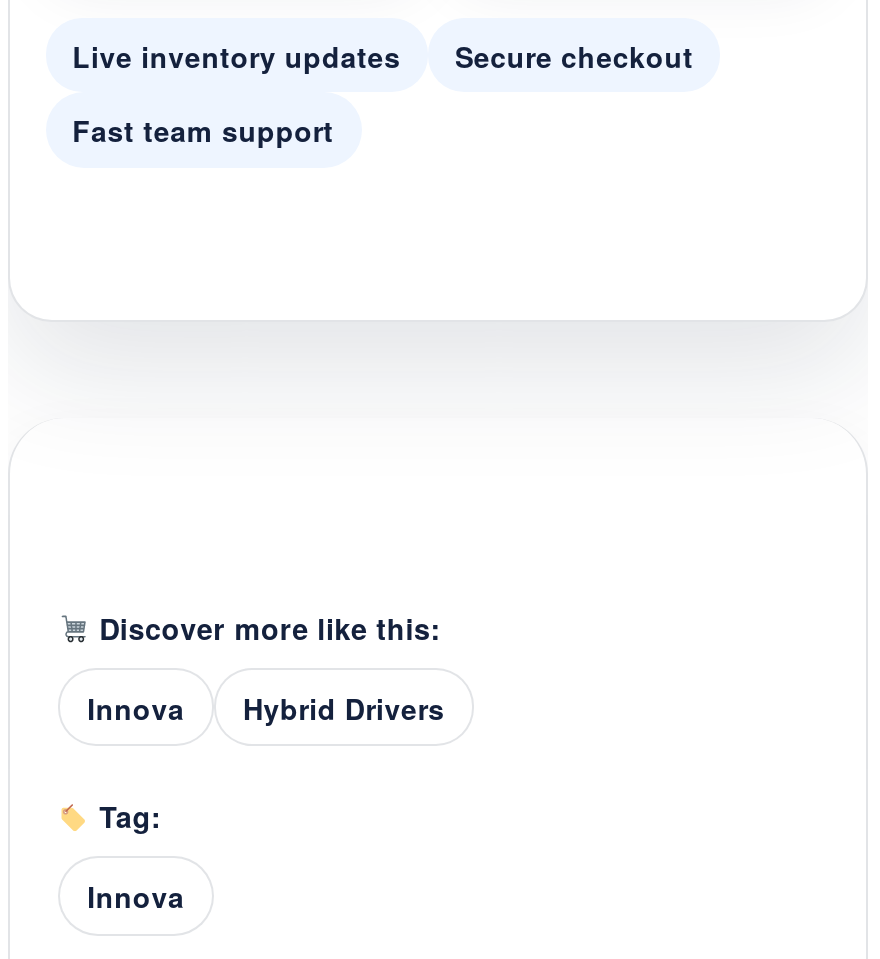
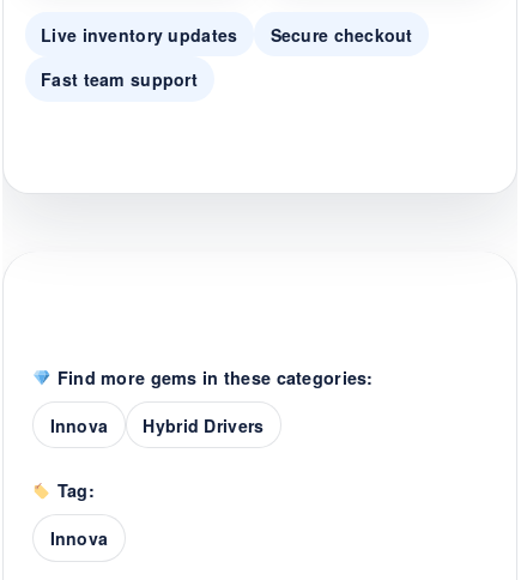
[91,608,441,648] Discover more like this: -> [52,366,373,390] Find more gems in these categories:

